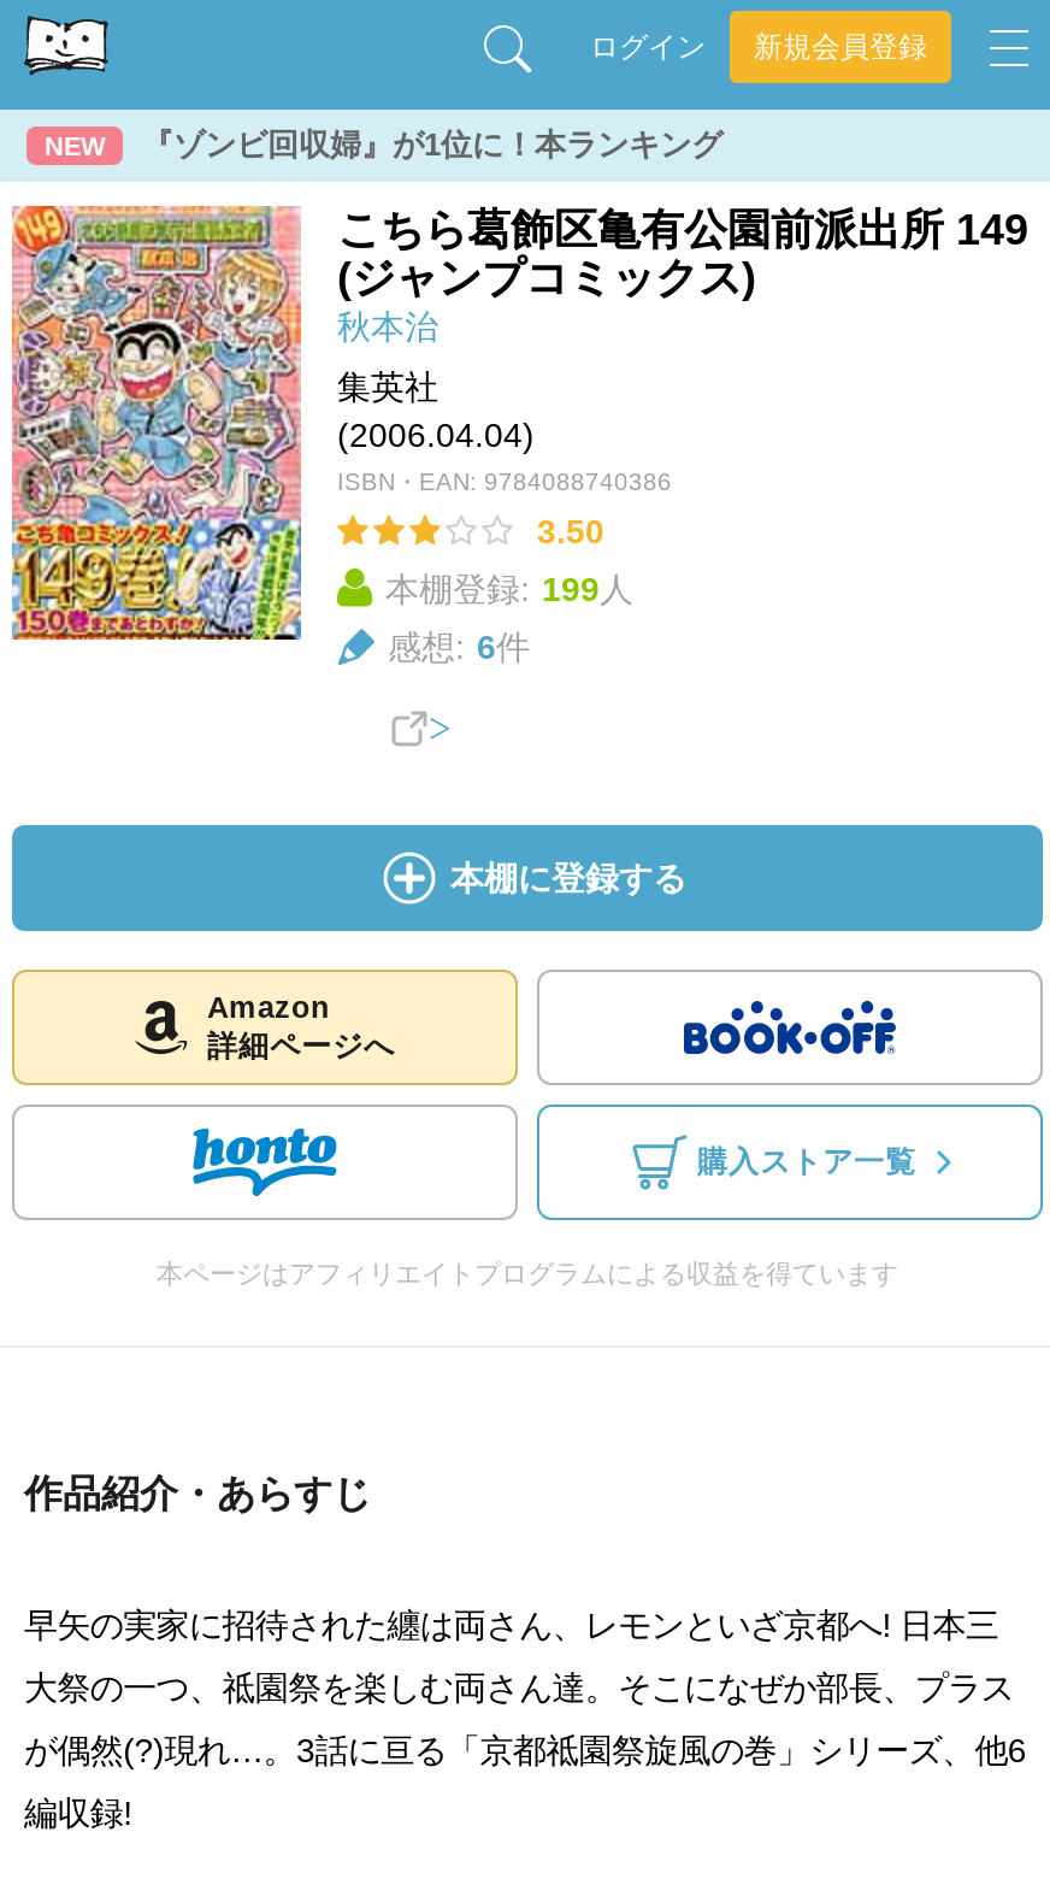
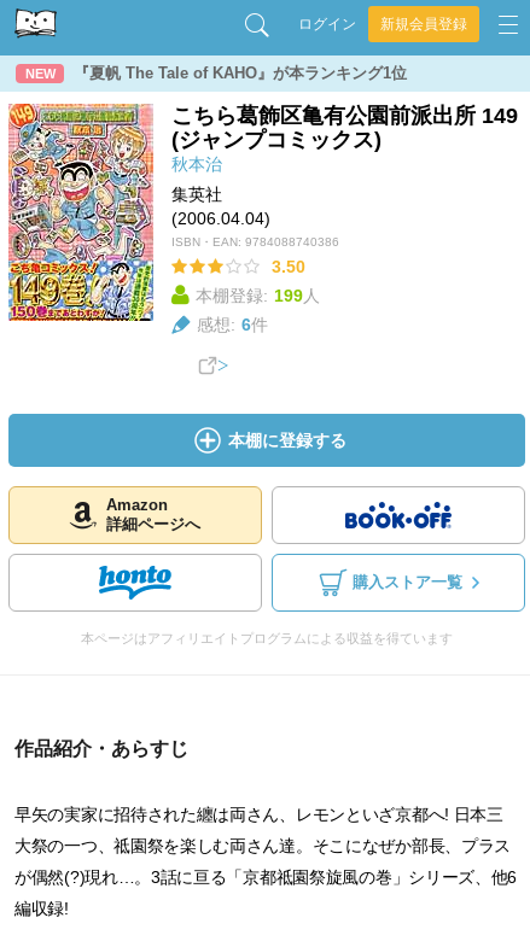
[142,126,722,163] 『ゾンビ回収婦』が1位に！本ランキング -> [74,64,407,82] 『夏帆 The Tale of KAHO』が本ランキング1位

